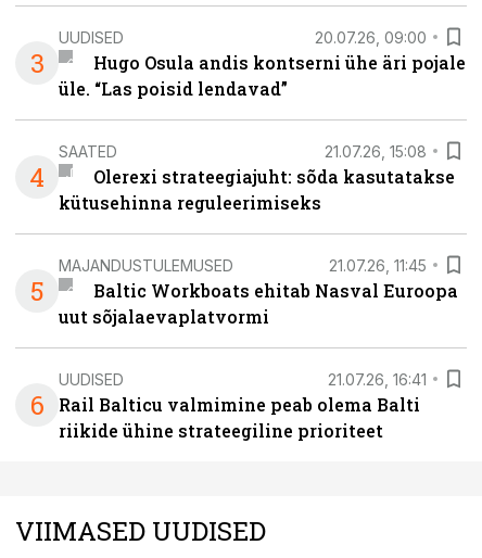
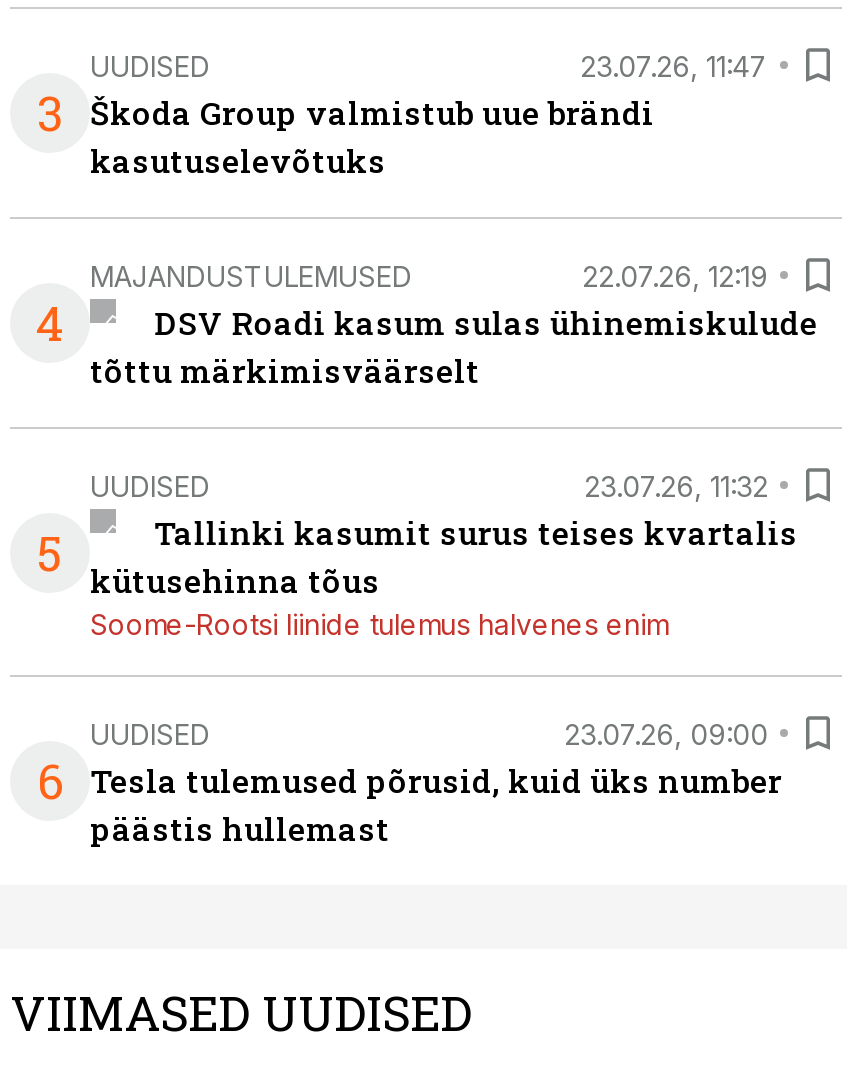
[59,28,466,100] 20.07.26, 09:00 | Hugo Osula andis kontserni ühe äri pojale | üle. “Las poisid lendavad” -> [90,48,768,181] 23.07.26, 11:47 | Škoda Group valmistub uue brändi | kasutuselevõtuks
[59,142,455,214] SAATED | 21.07.26, 15:08 | Olerexi strateegiajuht: sõda kasutatakse | kütusehinna reguleerimiseks -> [90,258,818,391] 22.07.26, 12:19 | DSV Roadi kasum sulas ühinemiskulude | tõttu märkimisväärselt
moved [59,256,233,274] -> [90,258,412,292]: MAJANDUSTULEMUSED
[59,256,458,328] 21.07.26, 11:45 | Baltic Workboats ehitab Nasval Euroopa | uut sõjalaevaplatvormi -> [90,468,798,641] UUDISED | 23.07.26, 11:32 | Tallinki kasumit surus teises kvartalis | kütusehinna tõus | Soome-Rootsi liinide tulemus halvenes enim
[59,370,427,442] 21.07.26, 16:41 | Rail Balticu valmimine peab olema Balti | riikide ühine strateegiline prioriteet -> [90,716,782,849] 23.07.26, 09:00 | Tesla tulemused põrusid, kuid üks number | päästis hullemast

